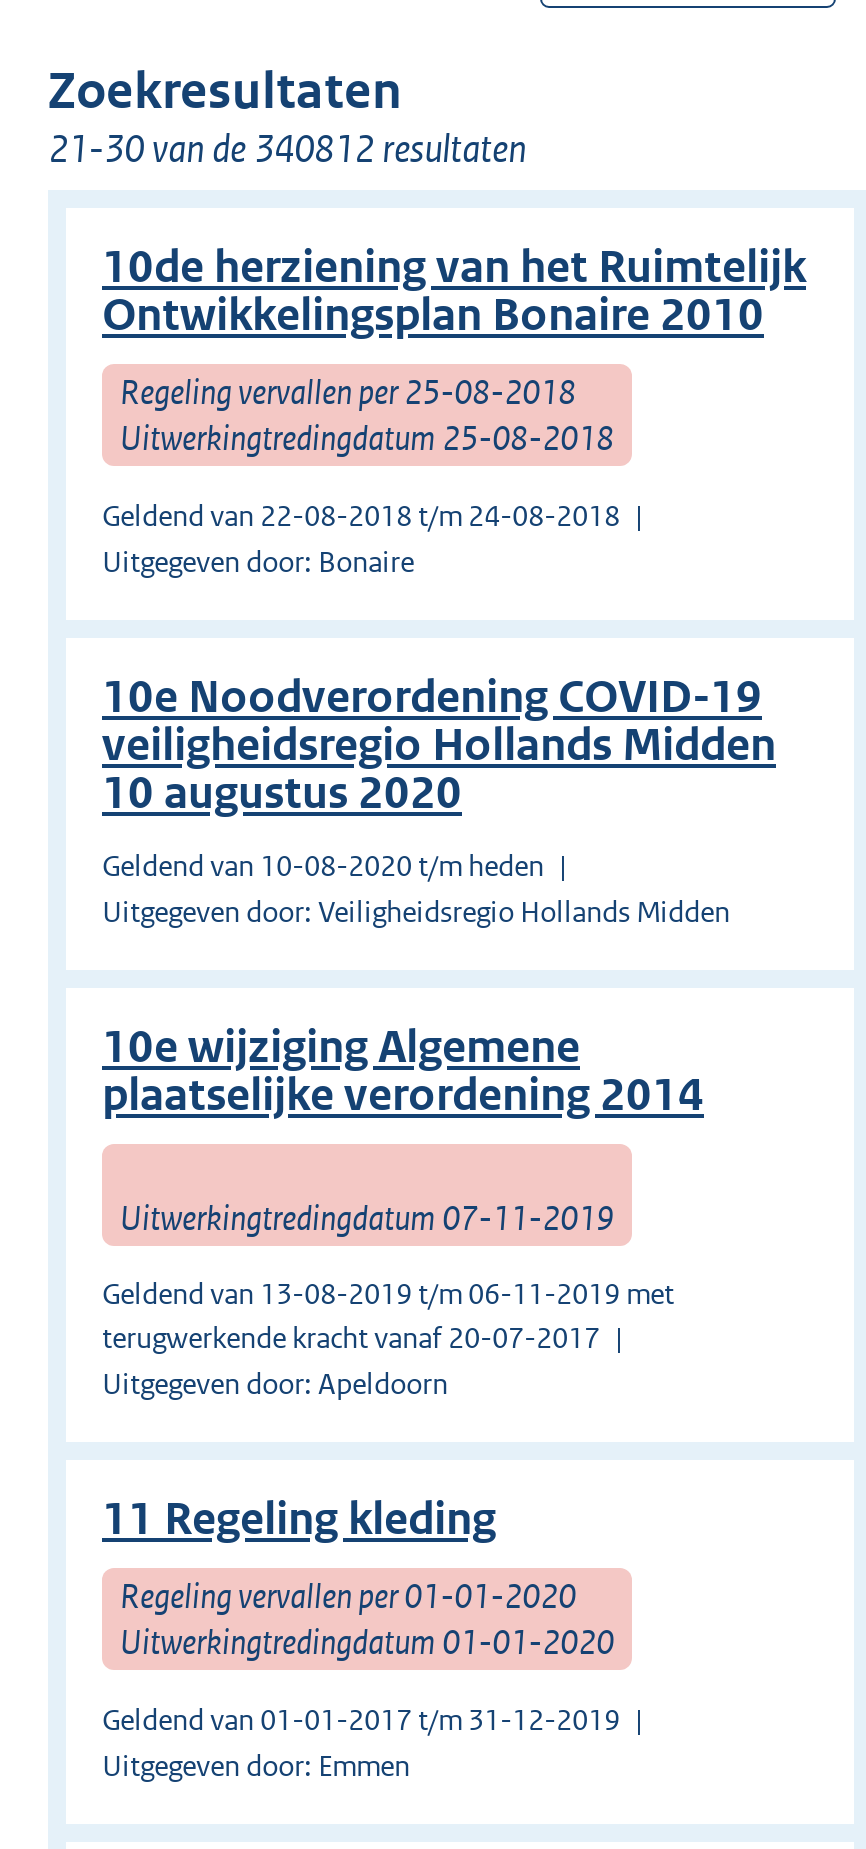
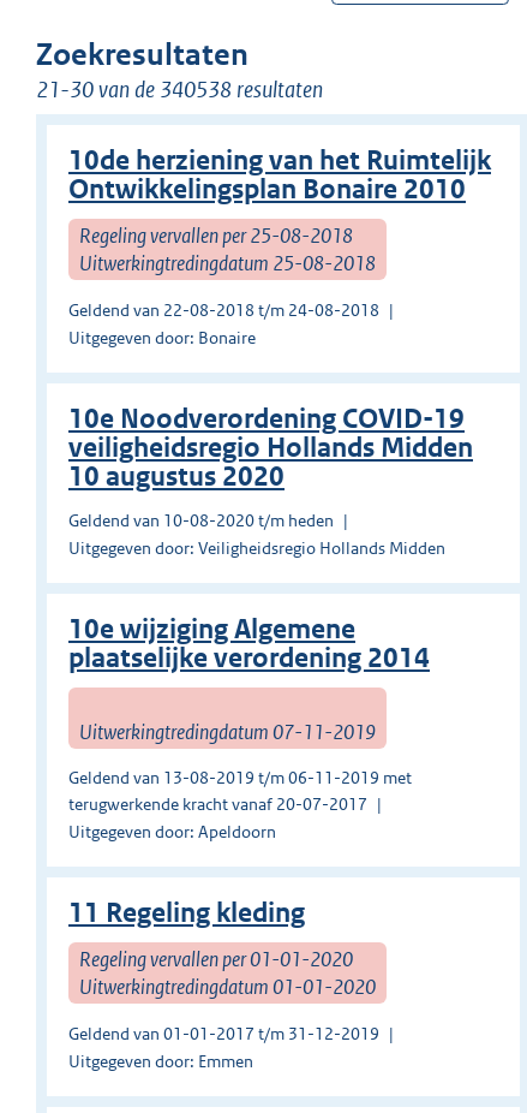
[48,125,526,171] 21-30 van de 340812 resultaten -> [36,75,323,103] 21-30 van de 340538 resultaten

